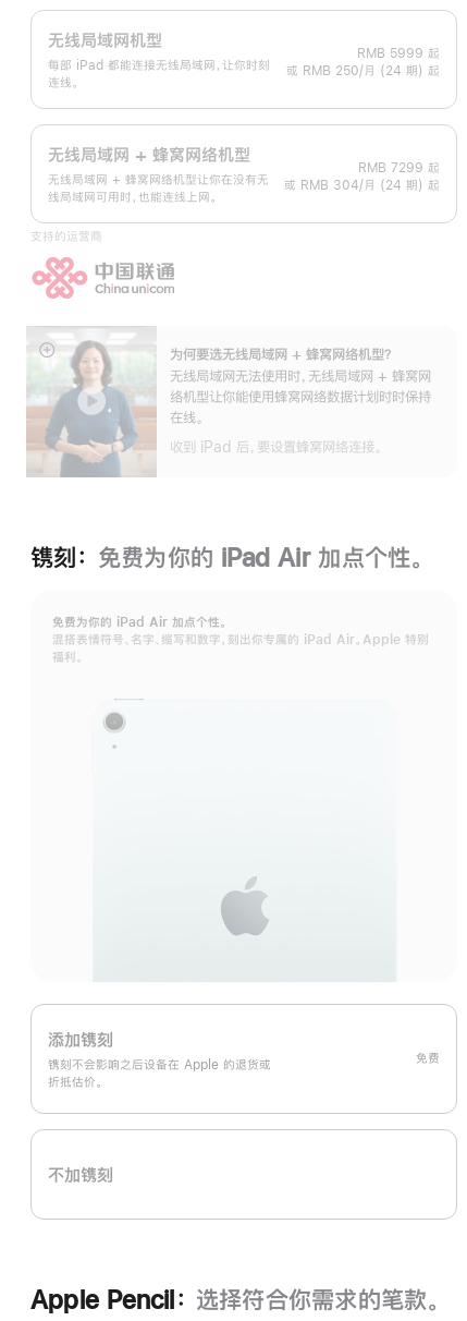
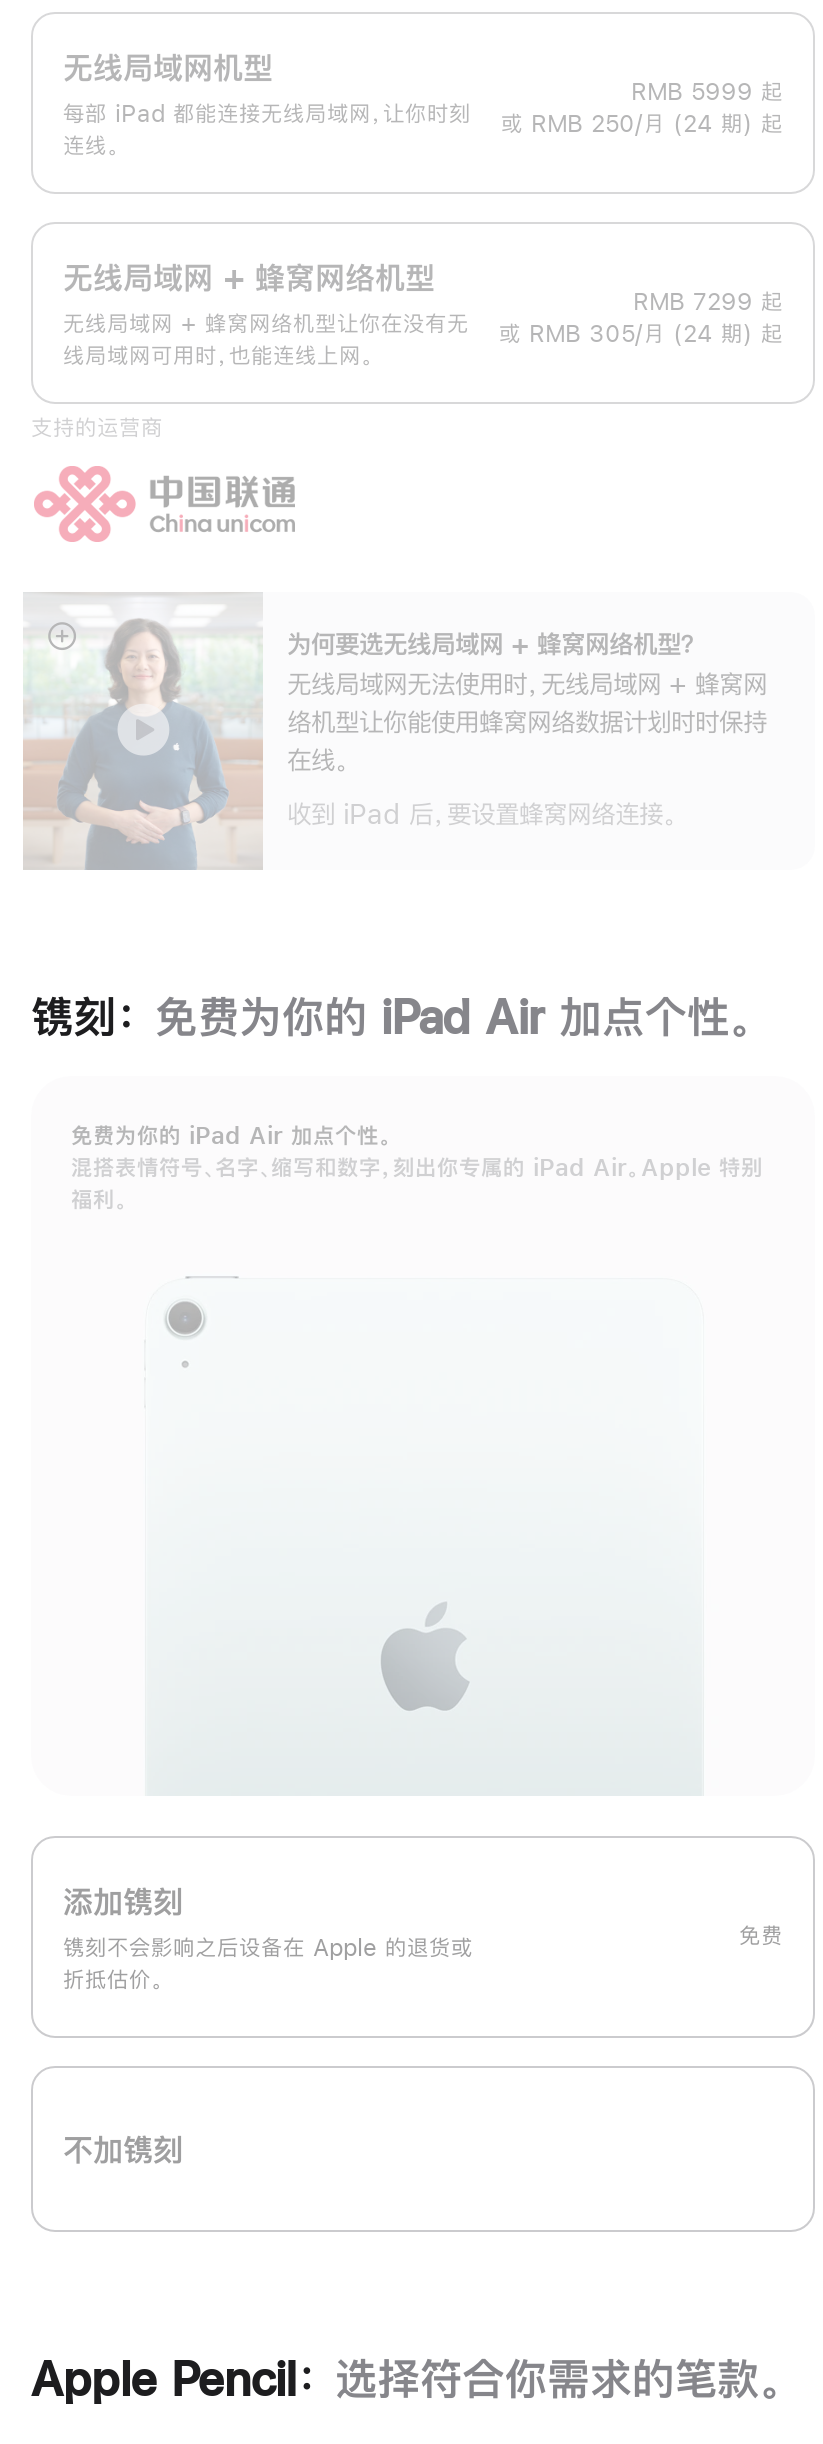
[48,173,440,191] 无线局域网 + 蜂窝网络机型让你在没有无 或 RMB 304/月 (24 期) 起 -> [63,312,783,345] 无线局域网 + 蜂窝网络机型让你在没有无 或 RMB 305/月 (24 期) 起

